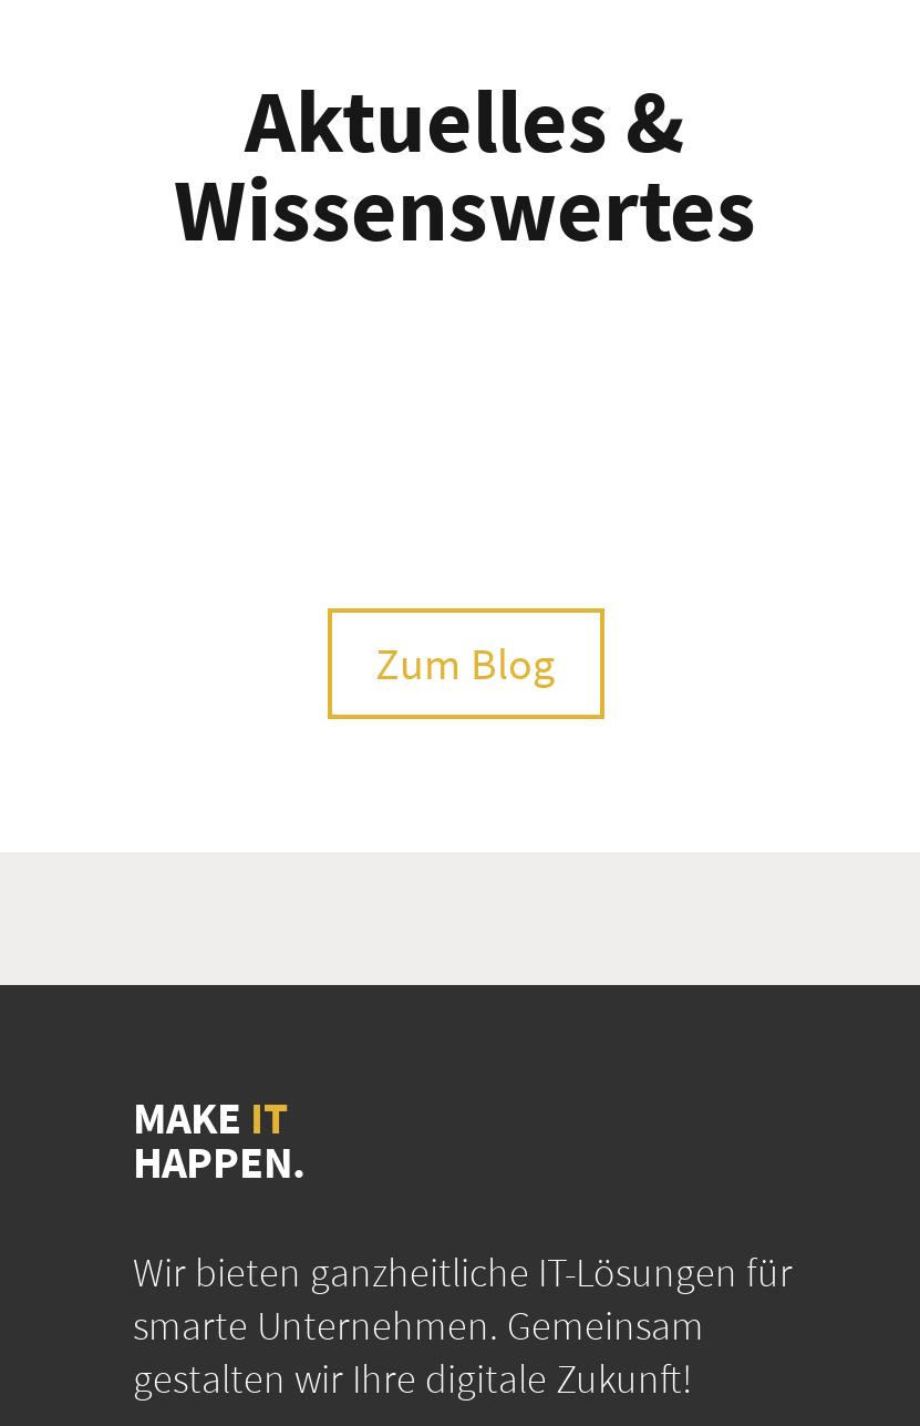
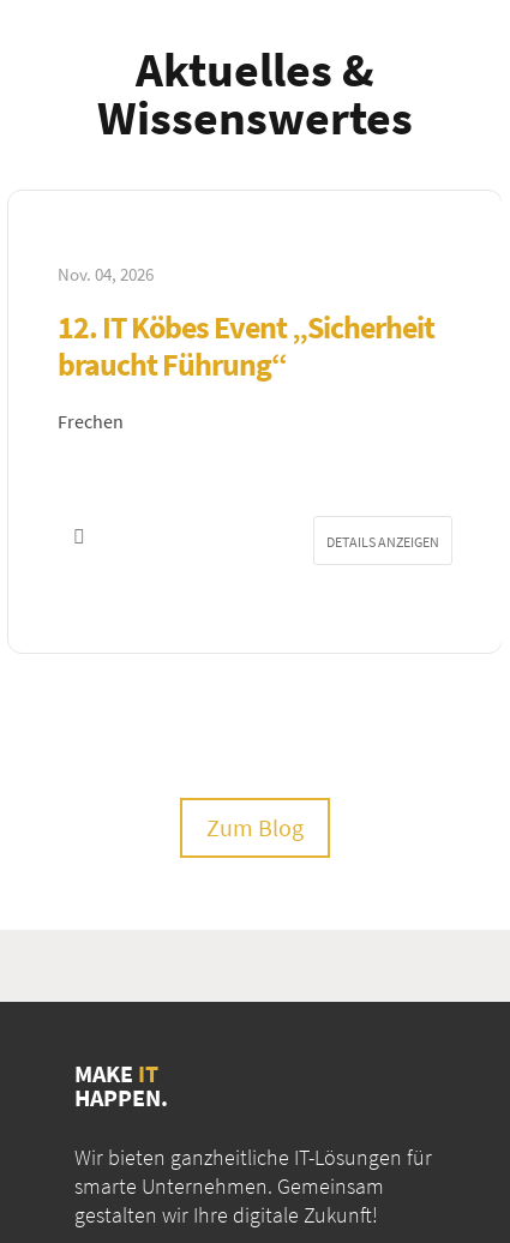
none -> [58,263,435,433] Nov. 04, 2026 | 12. IT Köbes Event „Sicherheit | braucht Führung“ | Frechen
none -> [326,533,439,551] DETAILS ANZEIGEN

